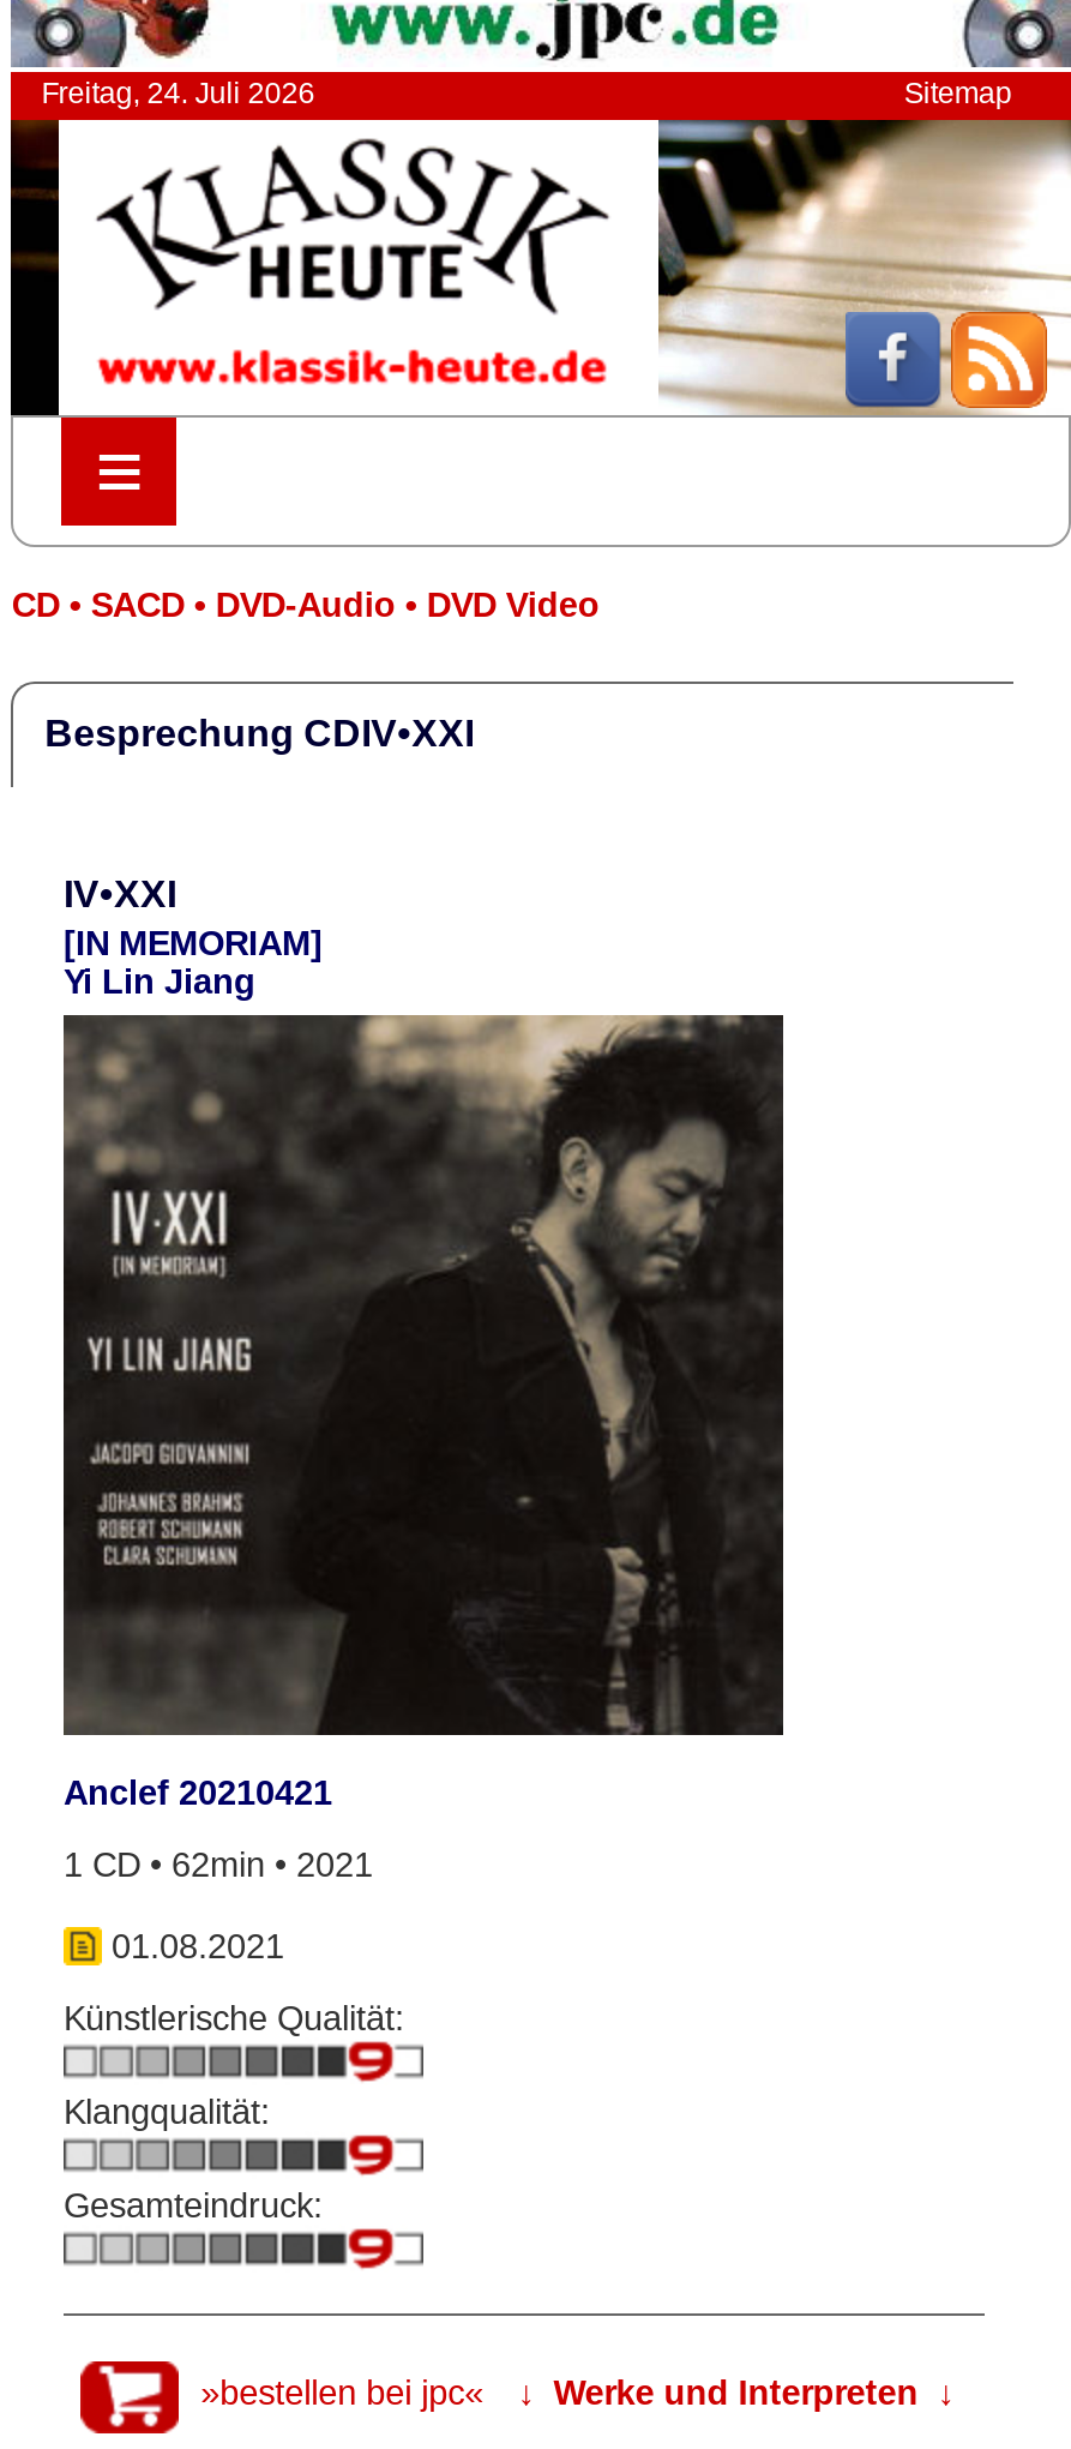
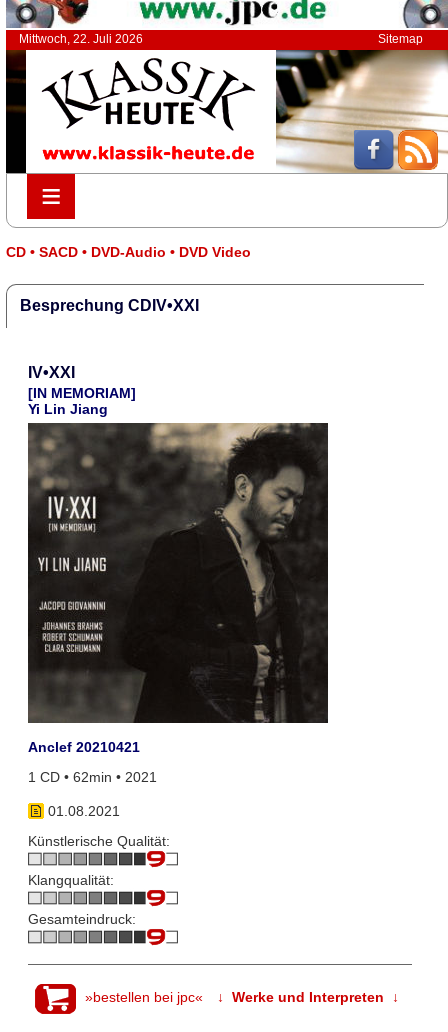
[41,77,315,111] Freitag, 24. Juli 2026 -> [19,32,143,46] Mittwoch, 22. Juli 2026

